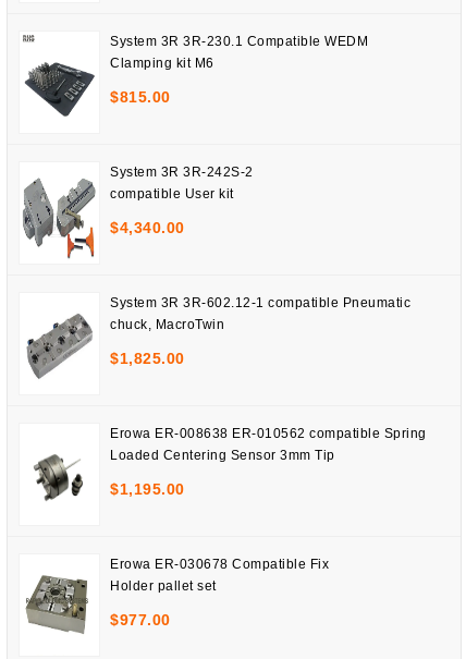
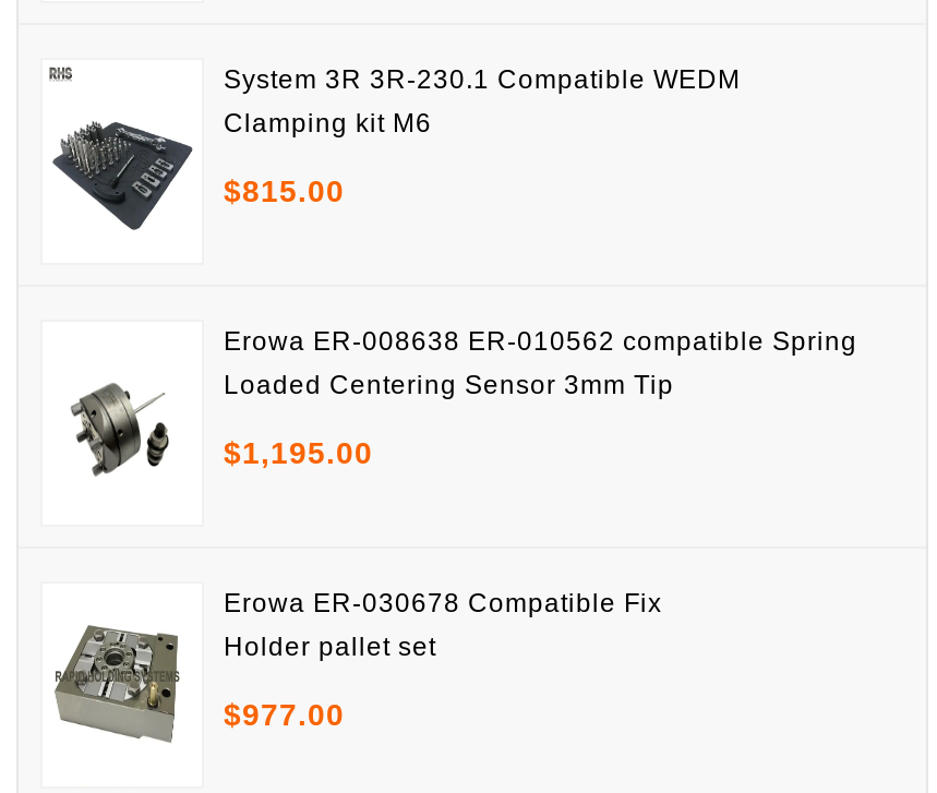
[22,164,253,259] [image] | System 3R 3R-242S-2 | compatible User kit | $4,340.00 -> none
[27,295,410,380] [image] | System 3R 3R-602.12-1 compatible Pneumatic | chuck, MacroTwin | $1,825.00 -> none

